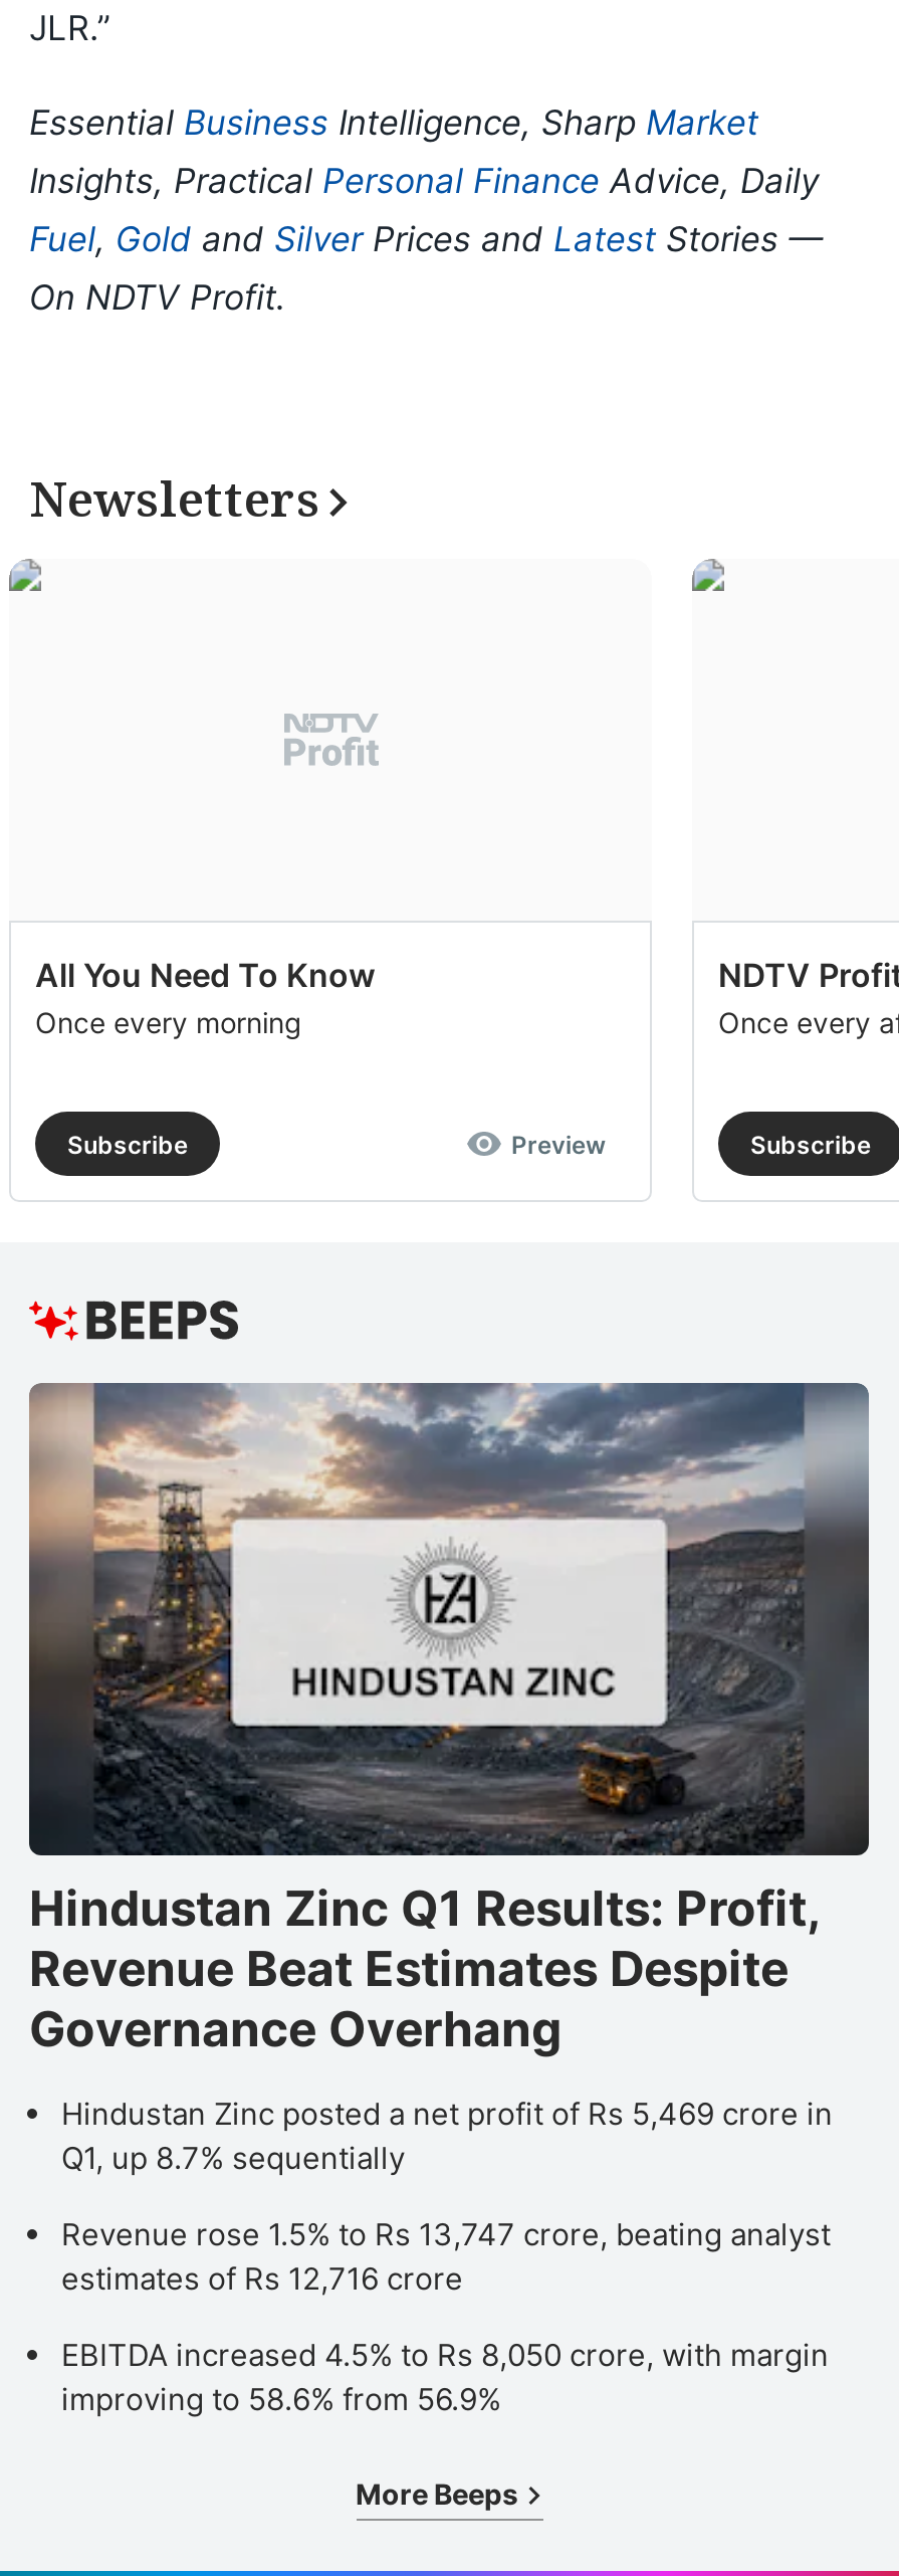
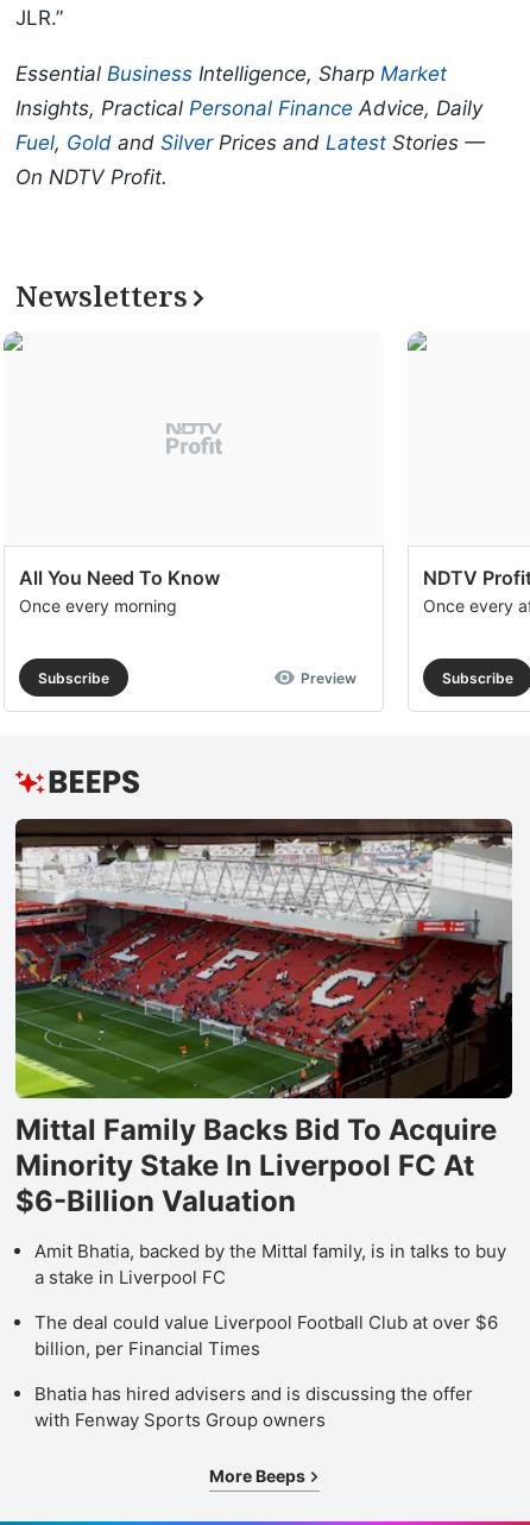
[27,1381,871,2058] [image] | Hindustan Zinc Q1 Results: Profit, | Revenue Beat Estimates Despite | Governance Overhang -> [14,818,512,1218] [image] | Mittal Family Backs Bid To Acquire | Minority Stake In Liverpool FC At | $6-Billion Valuation
[61,2094,833,2177] Hindustan Zinc posted a net profit of Rs 5,469 crore in | Q1, up 8.7% sequentially -> [34,1239,506,1288] Amit Bhatia, backed by the Mittal family, is in talks to buy | a stake in Liverpool FC
[61,2215,831,2297] Revenue rose 1.5% to Rs 13,747 crore, beating analyst | estimates of Rs 12,716 crore -> [34,1311,498,1360] The deal could value Liverpool Football Club at over $6 | billion, per Financial Times
[61,2335,829,2418] EBITDA increased 4.5% to Rs 8,050 crore, with margin | improving to 58.6% from 56.9% -> [34,1382,473,1431] Bhatia has hired advisers and is discussing the offer | with Fenway Sports Group owners

